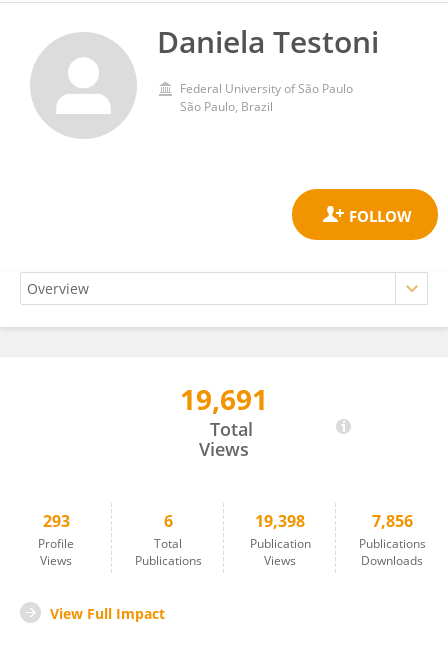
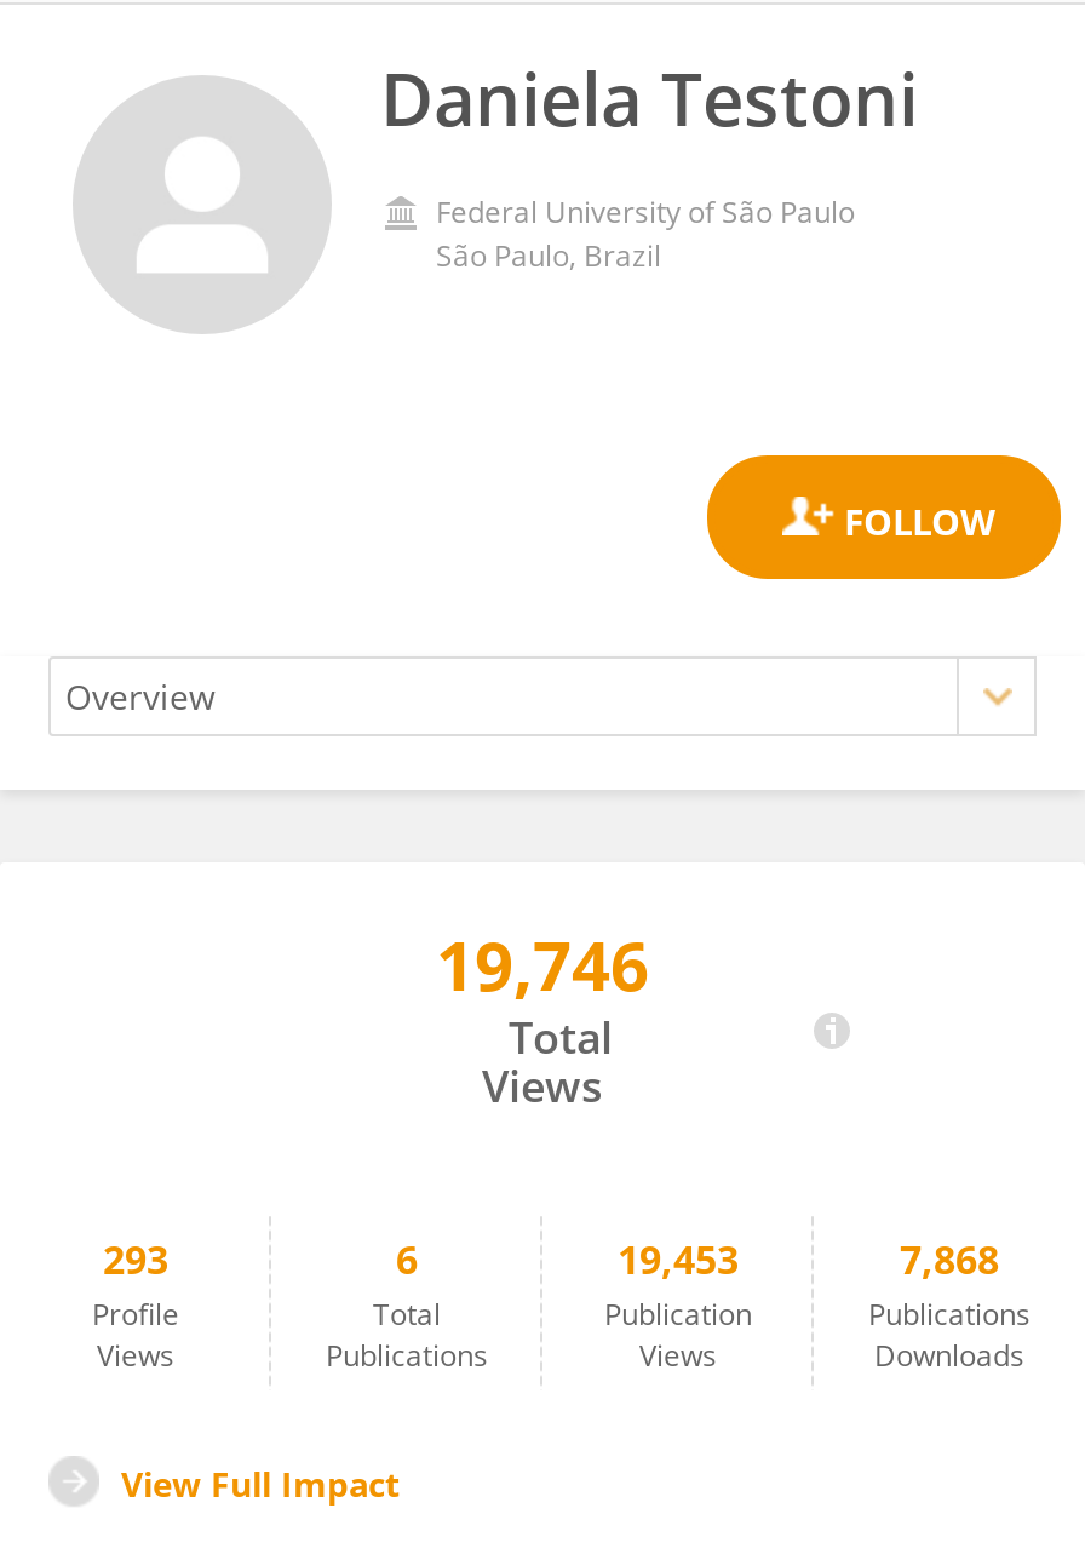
[180,380,268,418] 19,691 -> [436,918,649,1010] 19,746
[255,510,305,532] 19,398 -> [618,1233,739,1286] 19,453
[371,510,412,532] 7,856 -> [900,1233,999,1286] 7,868

